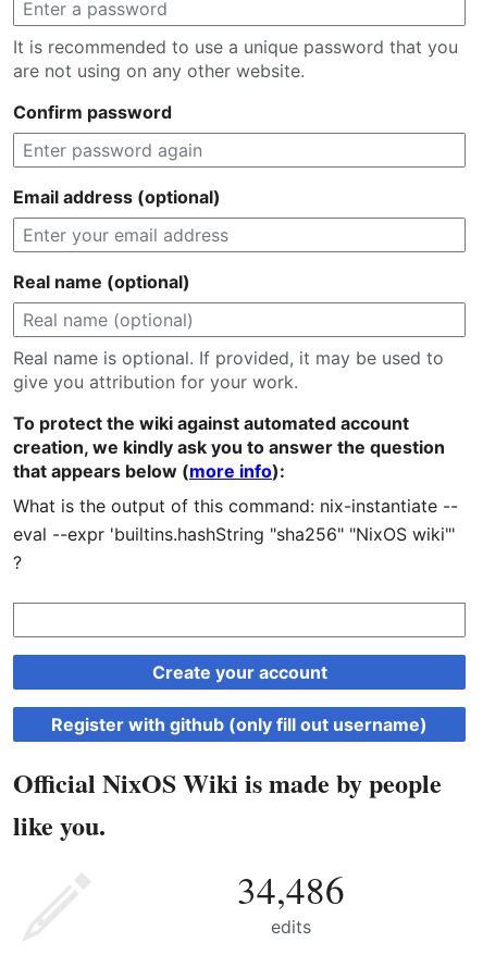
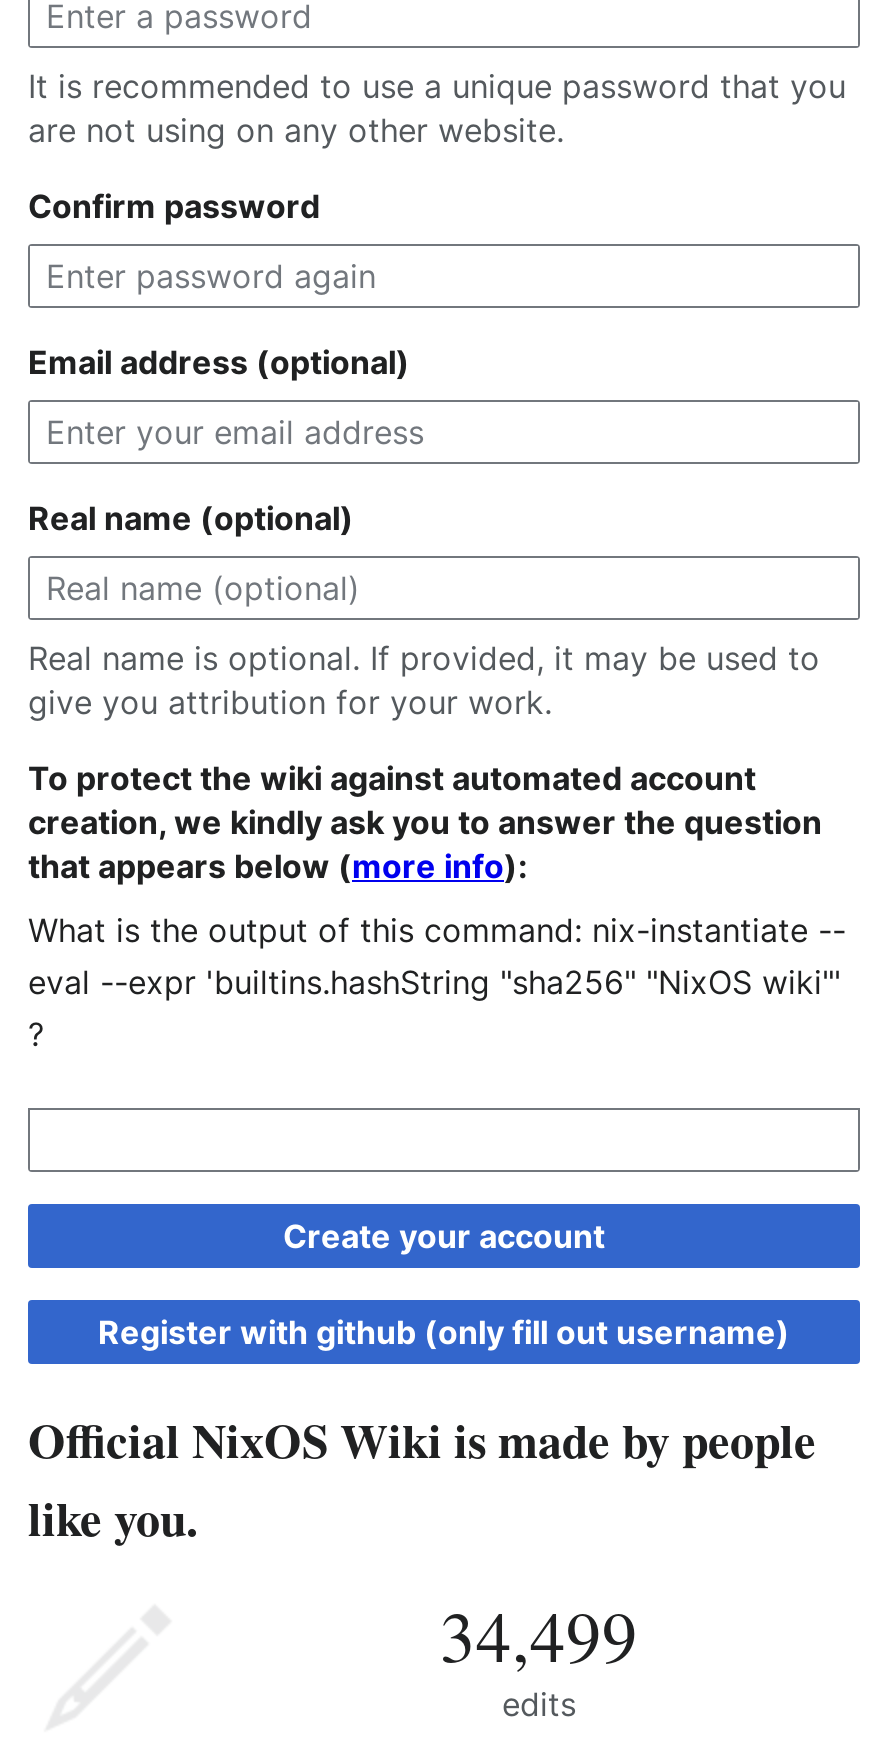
[237,864,345,915] 34,486 -> [440,1588,638,1682] 34,499

